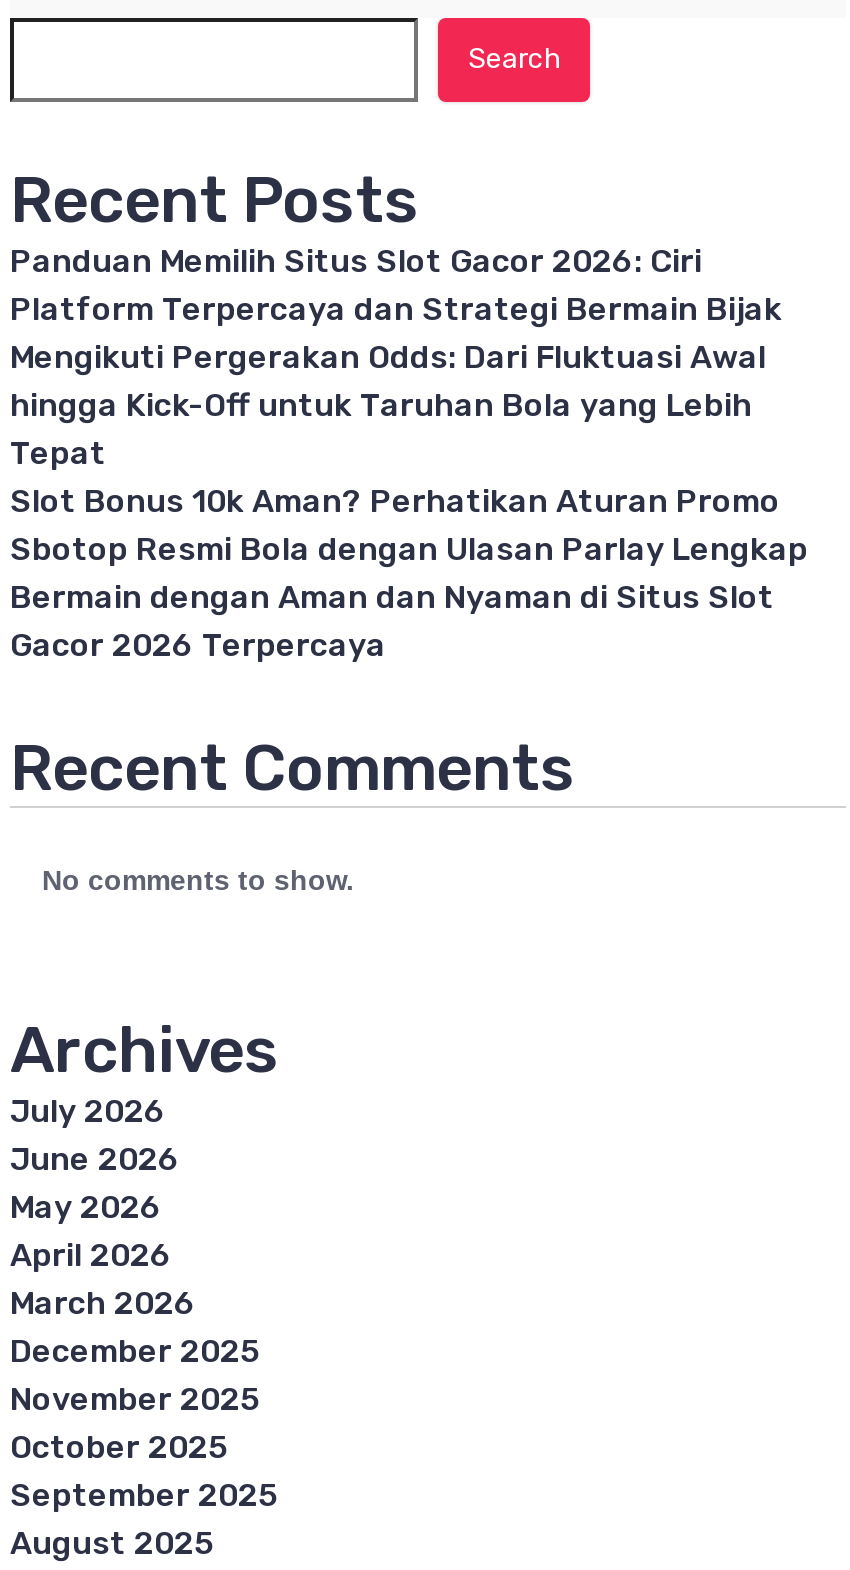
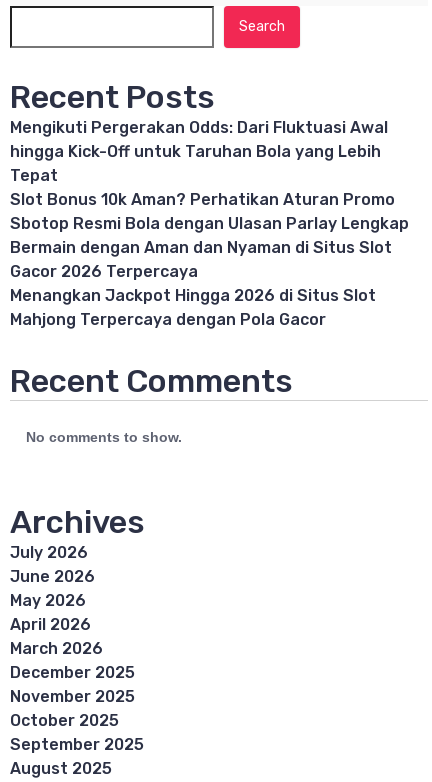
[10,242,782,328] Panduan Memilih Situs Slot Gacor 2026: Ciri | Platform Terpercaya dan Strategi Bermain Bijak -> none
moved [10,338,808,664] -> [10,118,409,281]: Mengikuti Pergerakan Odds: Dari Fluktuasi Awal | hingga Kick-Off untuk Taruhan Bola yang Lebih | Tepat | Slot Bonus 10k Aman? Perhatikan Aturan Promo | Sbotop Resmi Bola dengan Ulasan Parlay Lengkap | Bermain dengan Aman dan Nyaman di Situs Slot | Gacor 2026 Terpercaya
none -> [10,286,376,329] Menangkan Jackpot Hingga 2026 di Situs Slot | Mahjong Terpercaya dengan Pola Gacor

